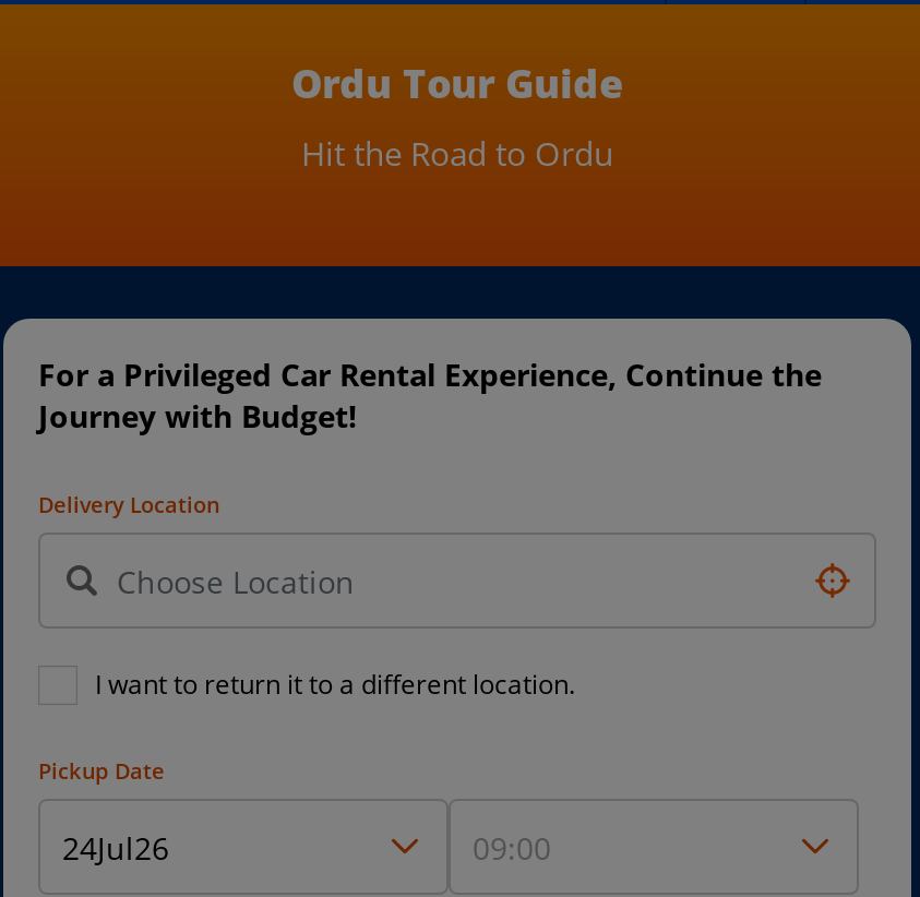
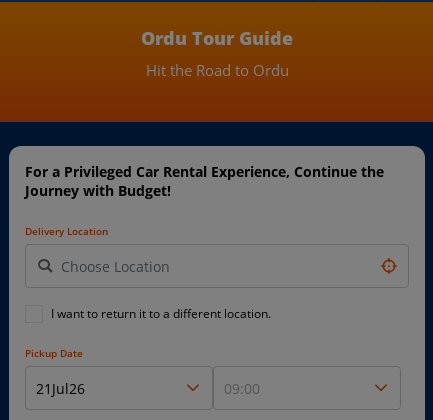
[62,826,169,868] 24Jul26 -> [36,378,85,397] 21Jul26

